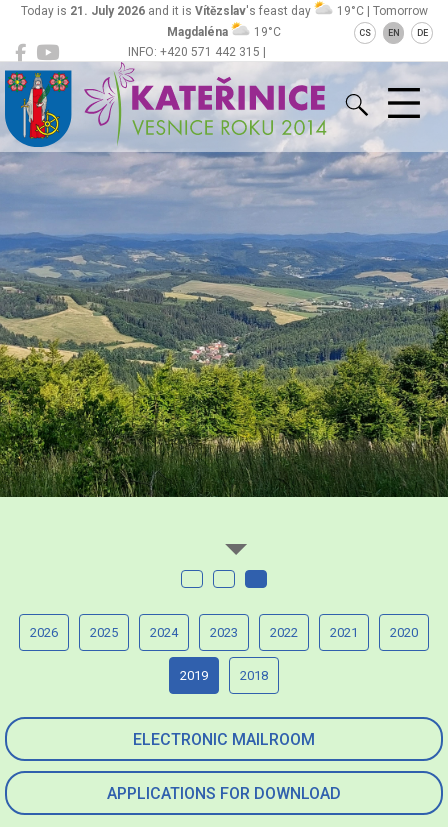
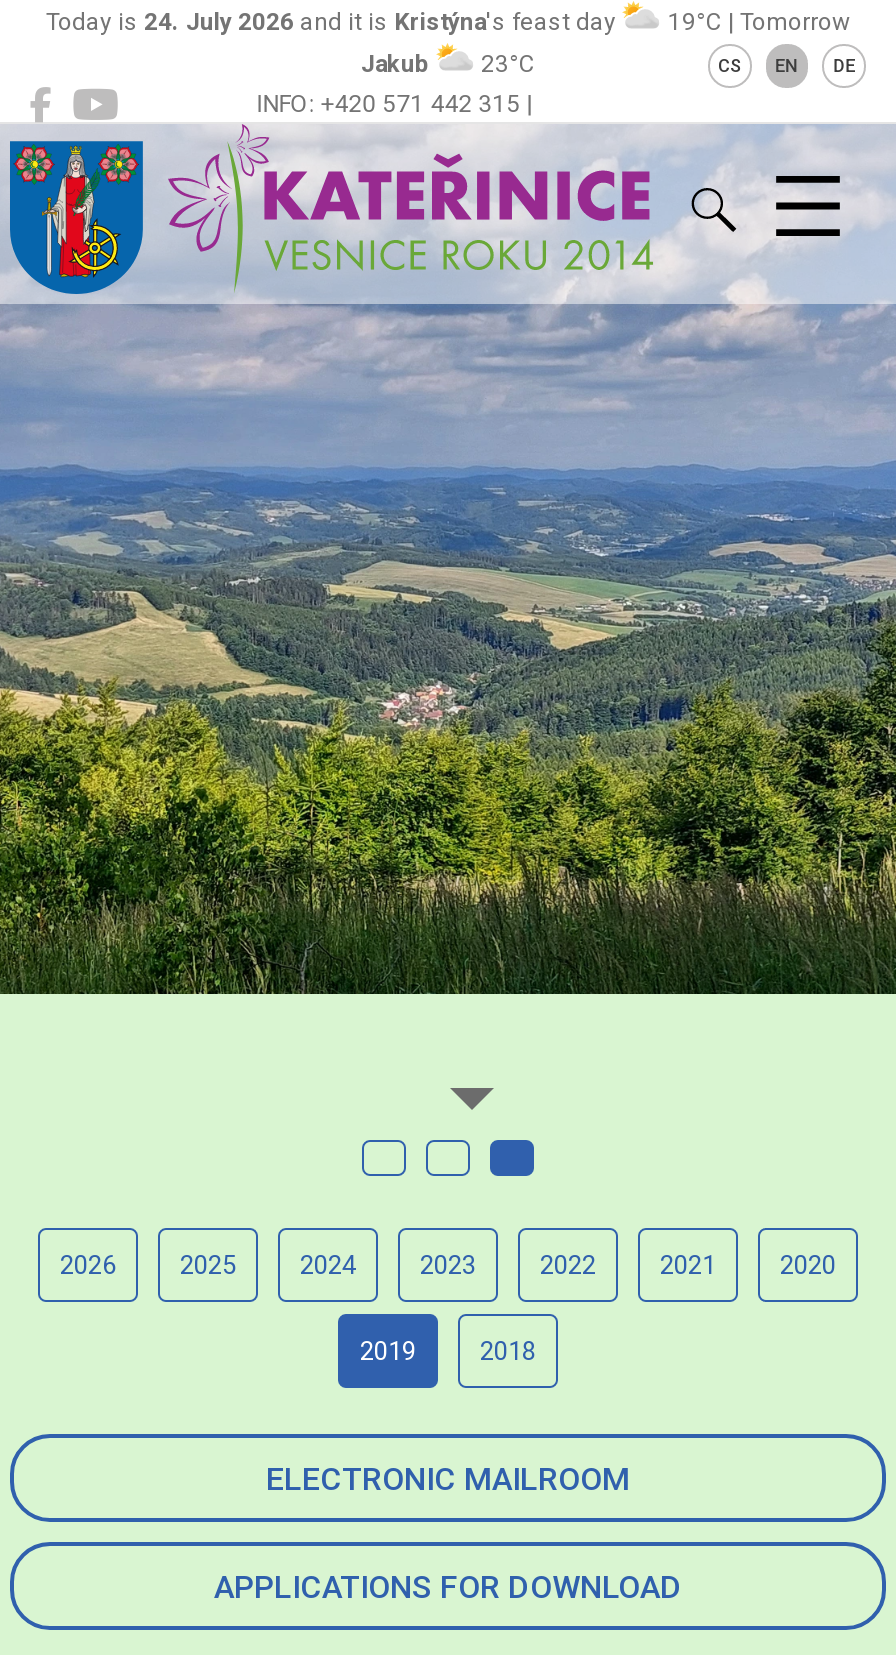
[20,4,313,18] Today is 21. July 2026 and it is Vítězslav's feast day -> [46,8,622,36] Today is 24. July 2026 and it is Kristýna's feast day
[167,25,281,39] Magdaléna | 19°C -> [361,50,535,78] Jakub | 23°C

